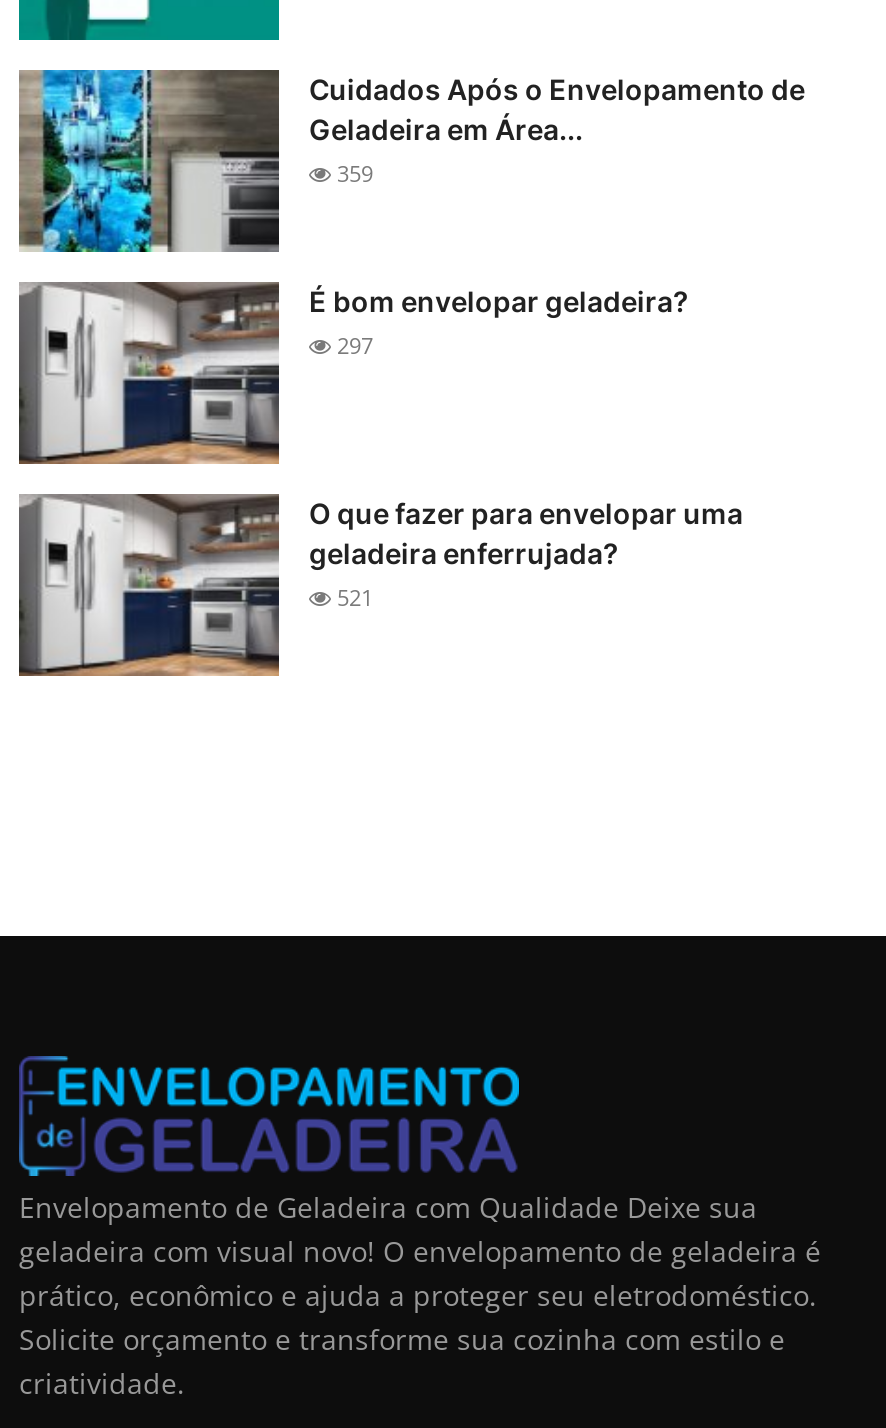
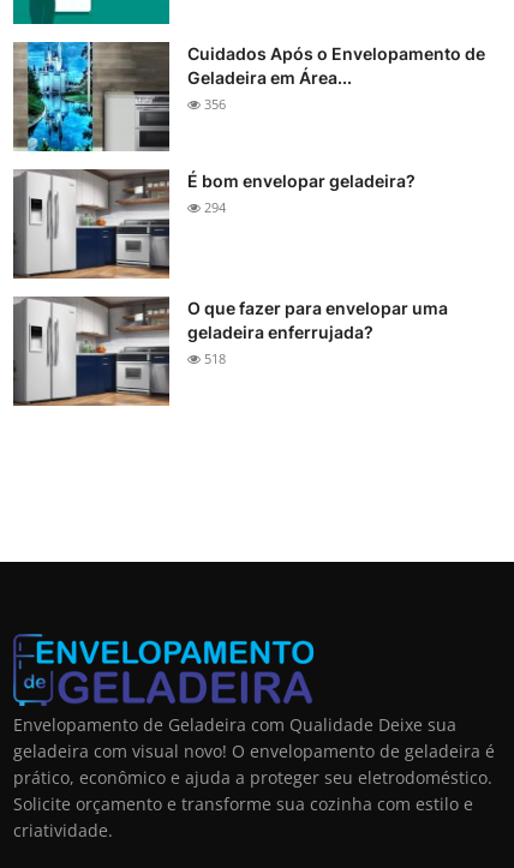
[331,159,373,189] 359 -> [201,95,226,113] 356
[331,331,373,361] 297 -> [201,199,226,217] 294
[331,583,373,613] 521 -> [201,350,226,368] 518

